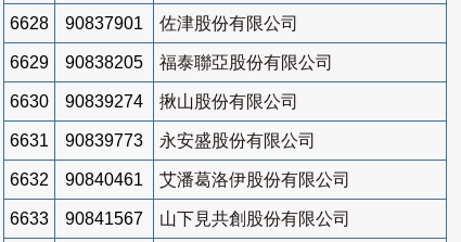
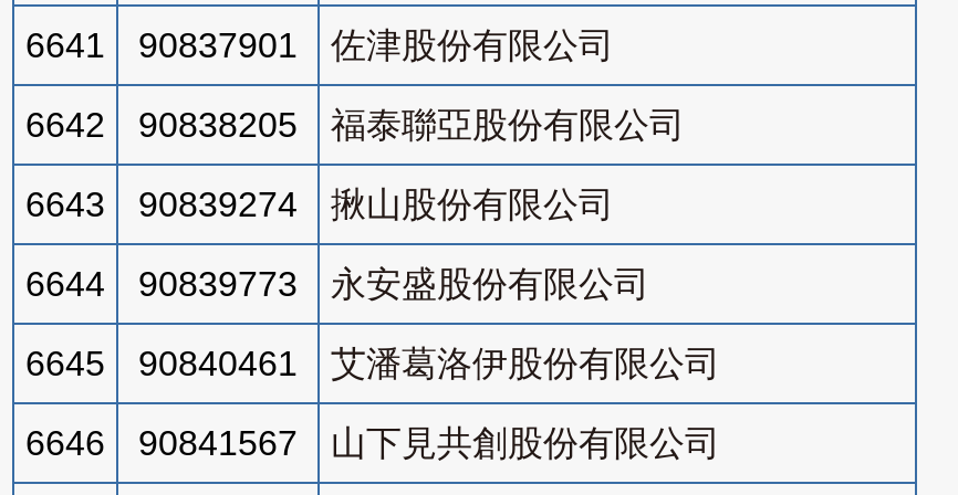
[10,14,298,32] 6628 90837901 佐津股份有限公司 -> [25,26,614,64] 6641 90837901 佐津股份有限公司
[10,53,333,72] 6629 90838205 福泰聯亞股份有限公司 -> [25,106,685,143] 6642 90838205 福泰聯亞股份有限公司
[10,92,298,111] 6630 90839274 揪山股份有限公司 -> [25,185,614,223] 6643 90839274 揪山股份有限公司
[10,131,316,150] 6631 90839773 永安盛股份有限公司 -> [25,265,649,303] 6644 90839773 永安盛股份有限公司
[10,170,350,189] 6632 90840461 艾潘葛洛伊股份有限公司 -> [25,345,720,382] 6645 90840461 艾潘葛洛伊股份有限公司
[10,209,350,228] 6633 90841567 山下見共創股份有限公司 -> [25,424,720,462] 6646 90841567 山下見共創股份有限公司

